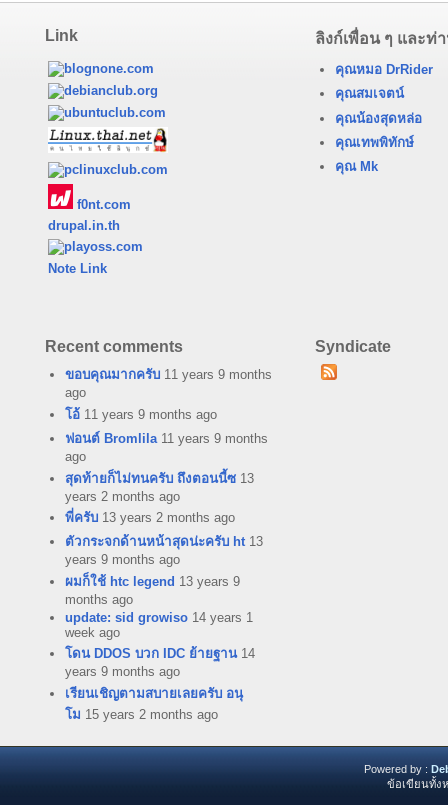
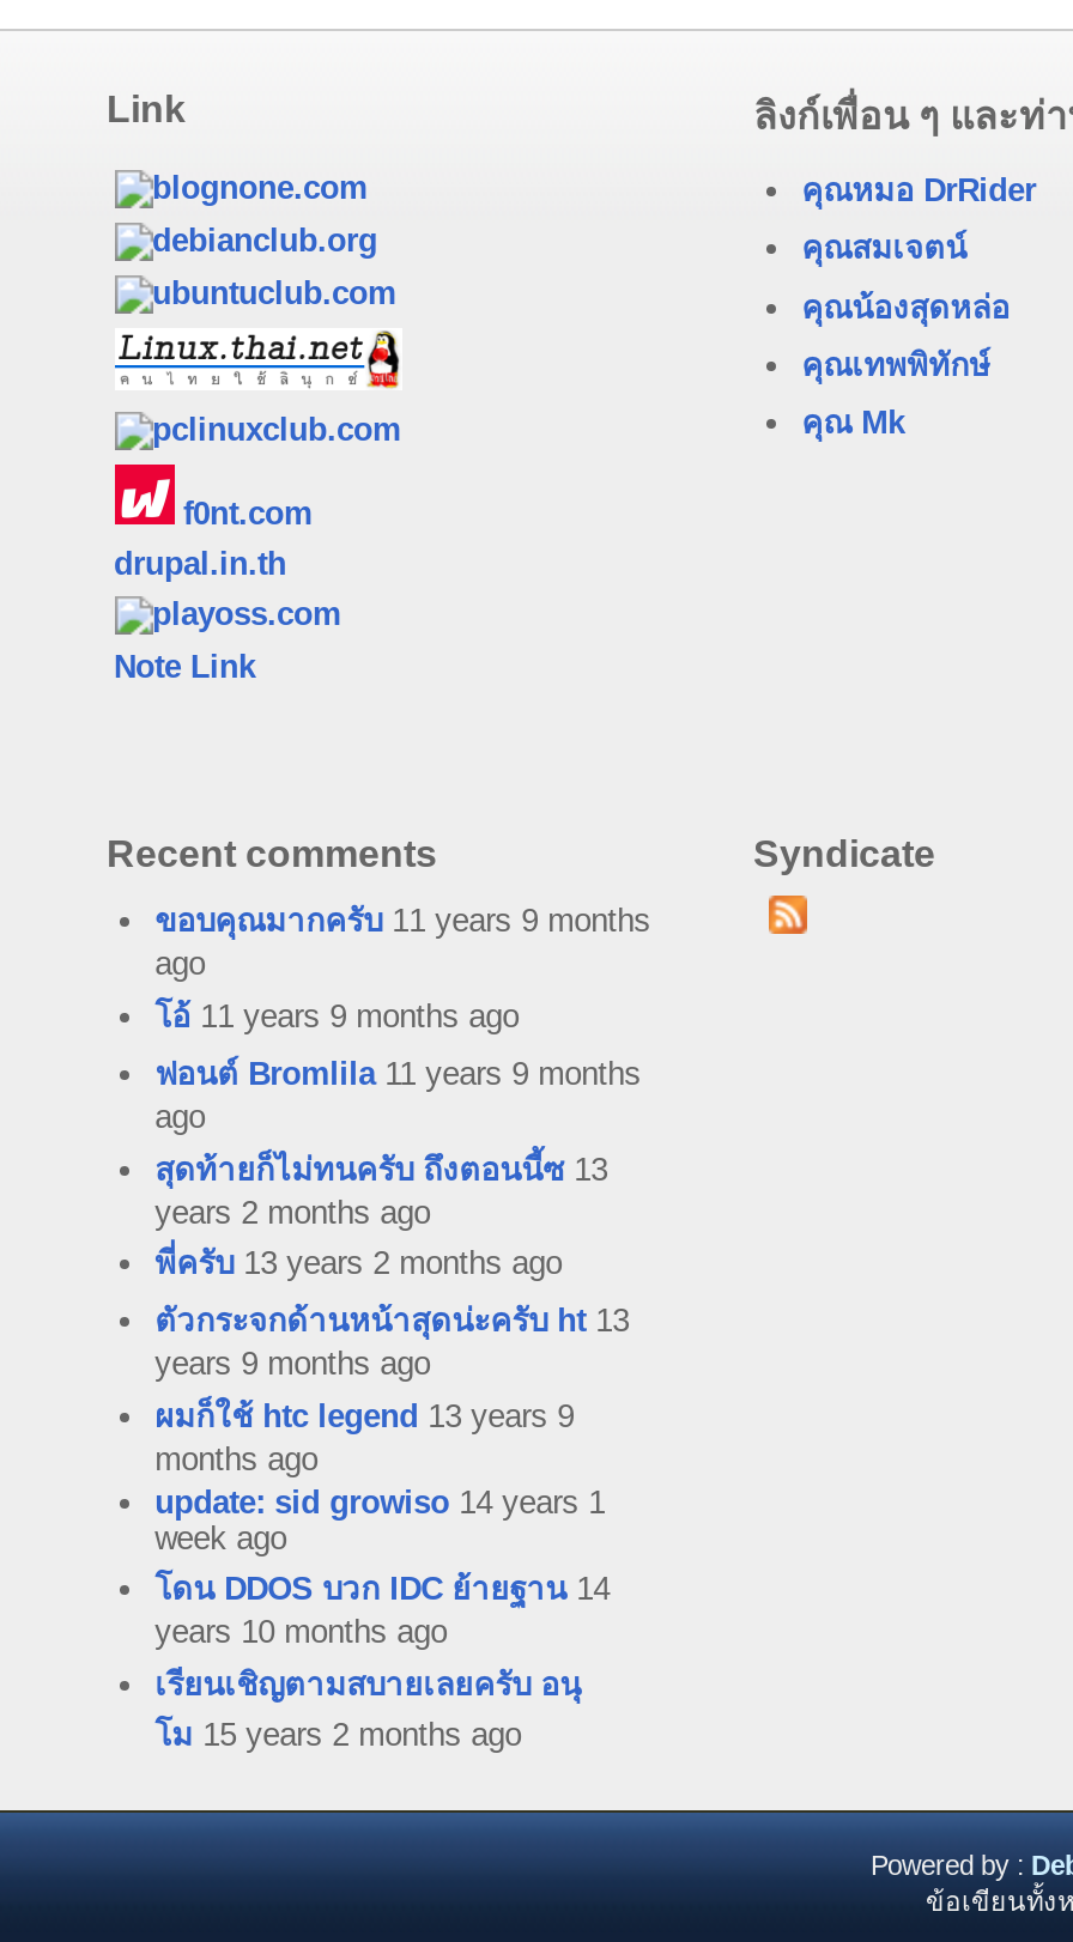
[65,664,180,679] years 9 months ago -> [155,1614,447,1650] years 10 months ago

